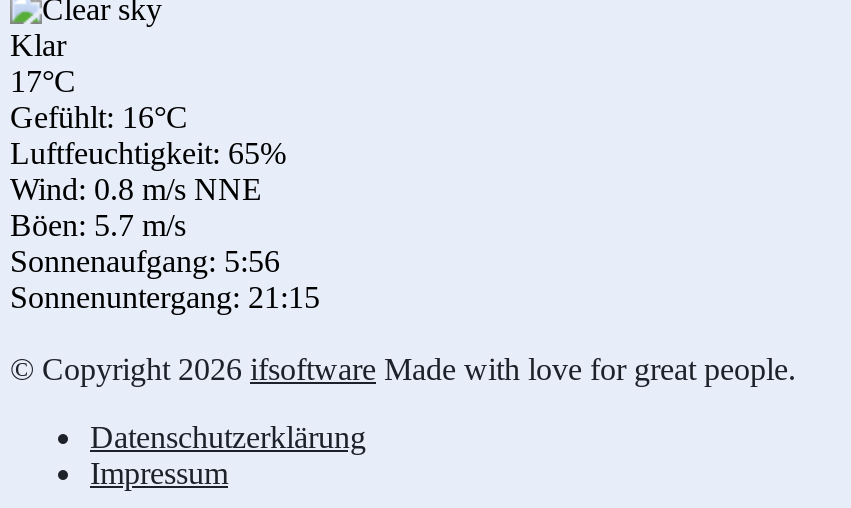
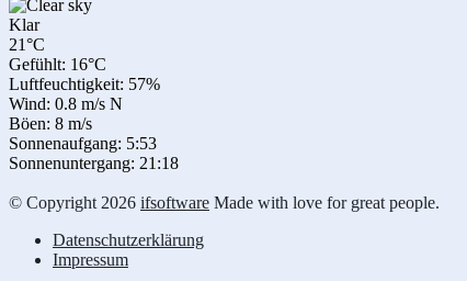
[10,64,76,98] 17°C -> [9,35,45,54] 21°C
[10,136,286,170] Luftfeuchtigkeit: 65% -> [9,74,160,93] Luftfeuchtigkeit: 57%
[10,172,262,206] Wind: 0.8 m/s NNE -> [9,94,123,113] Wind: 0.8 m/s N
[10,208,186,242] Böen: 5.7 m/s -> [9,114,92,133] Böen: 8 m/s
[10,244,280,278] Sonnenaufgang: 5:56 -> [9,134,157,152] Sonnenaufgang: 5:53
[10,280,320,314] Sonnenuntergang: 21:15 -> [9,153,179,172] Sonnenuntergang: 21:18

